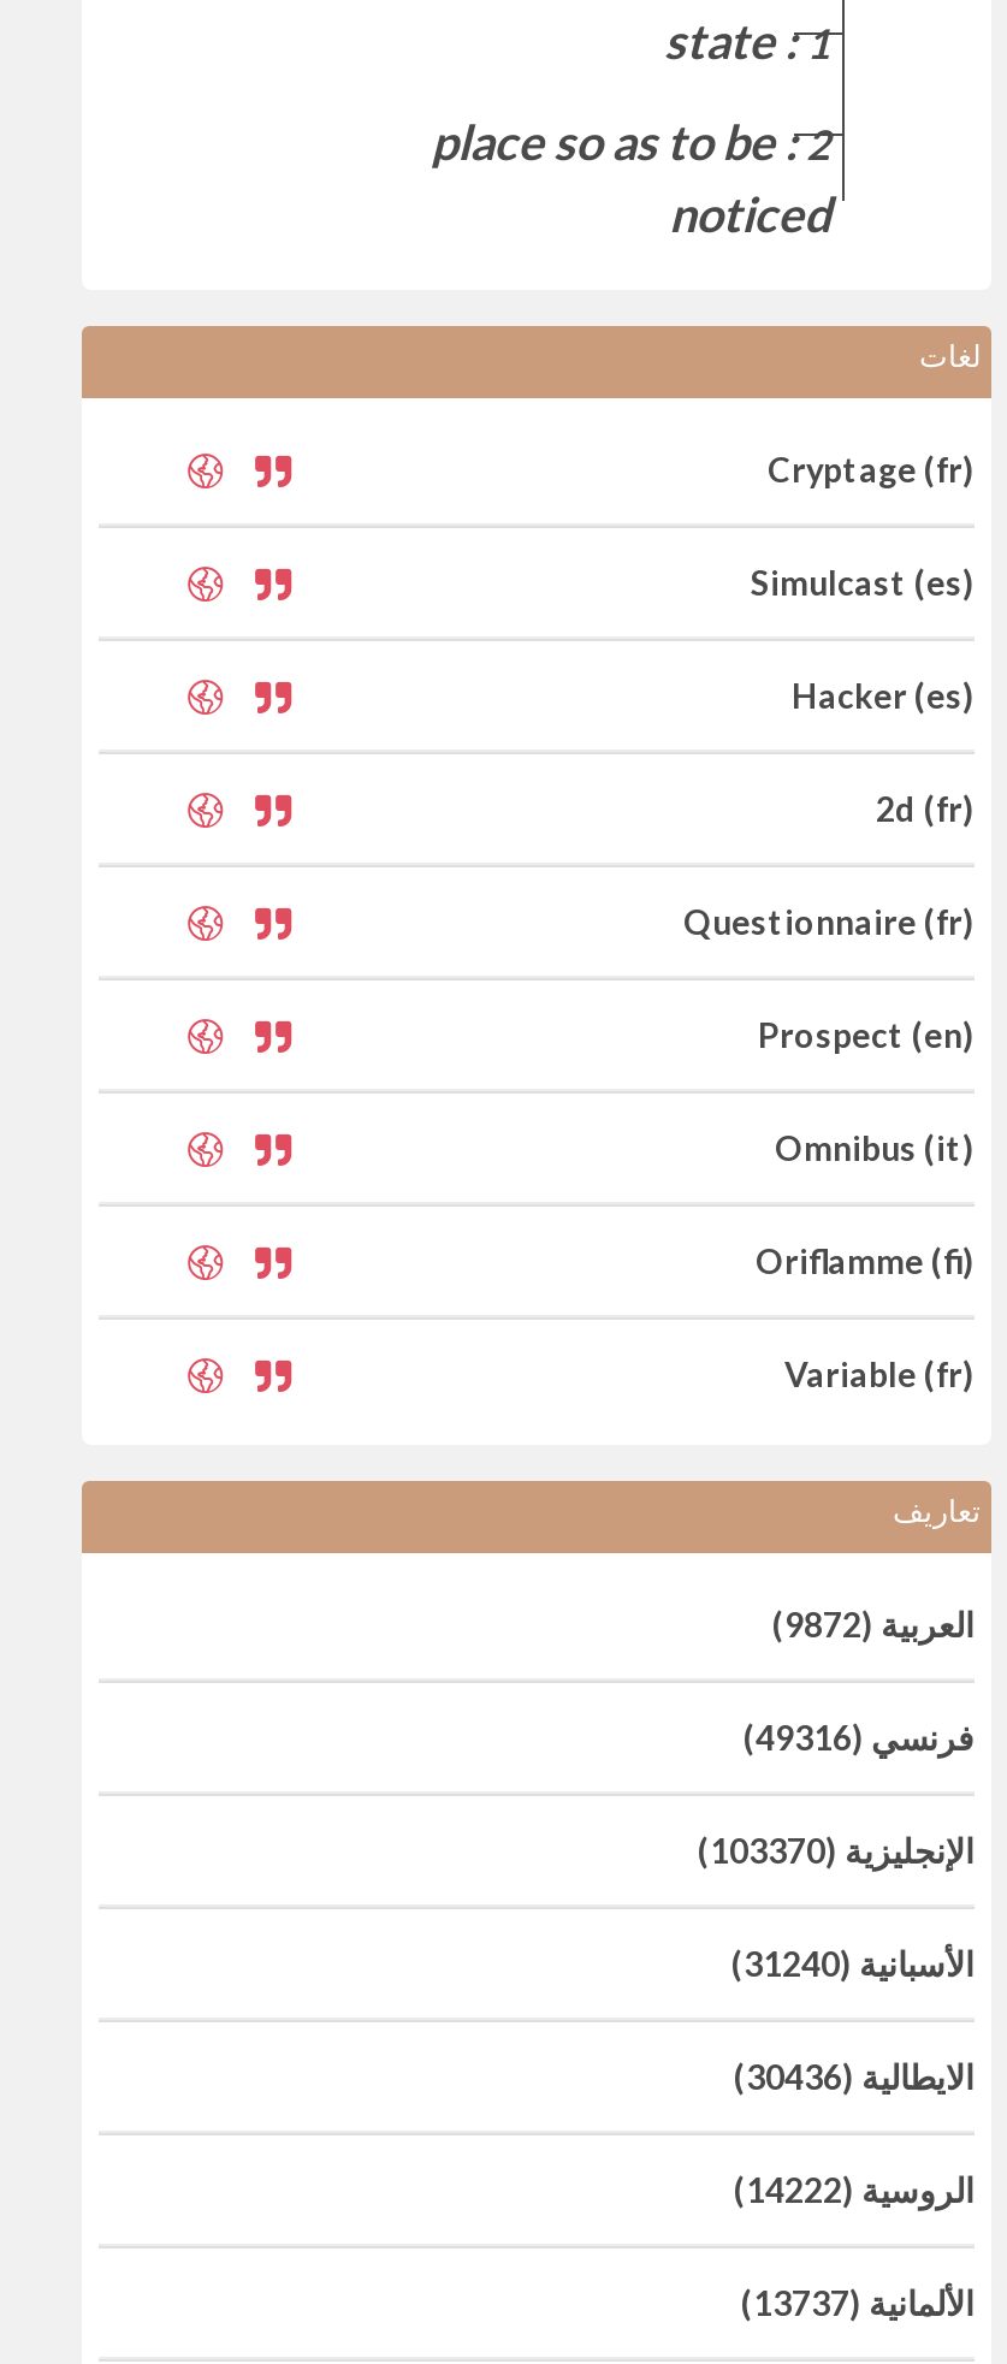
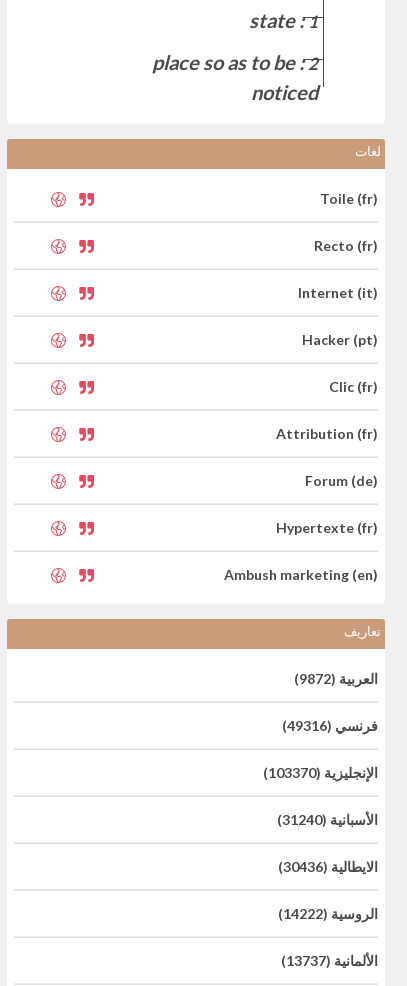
[768,449,975,490] Cryptage (fr) -> [320,190,378,207] Toile (fr)
[751,562,975,603] Simulcast (es) -> [314,237,378,254] Recto (fr)
[792,675,975,716] Hacker (es) -> [298,284,378,301] Internet (it)
[876,788,975,829] 2d (fr) -> [302,331,378,348] Hacker (pt)
[683,901,975,942] Questionnaire (fr) -> [329,378,378,395] Clic (fr)
[758,1014,975,1055] Prospect (en) -> [276,425,378,442] Attribution (fr)
[775,1127,975,1168] Omnibus (it) -> [305,472,378,489] Forum (de)
[756,1240,975,1281] Oriflamme (fi) -> [276,519,378,536] Hypertexte (fr)
[784,1353,975,1394] Variable (fr) -> [224,566,378,583] Ambush marketing (en)

